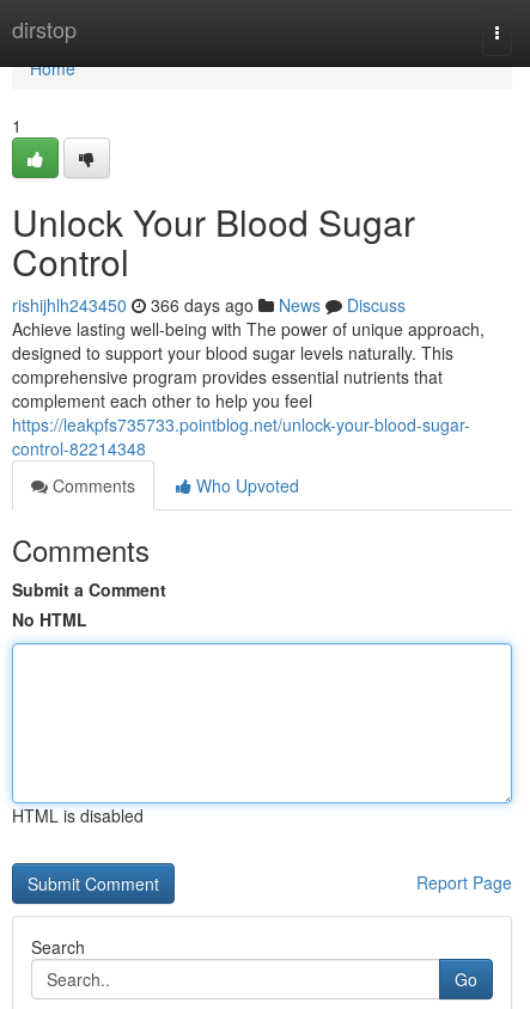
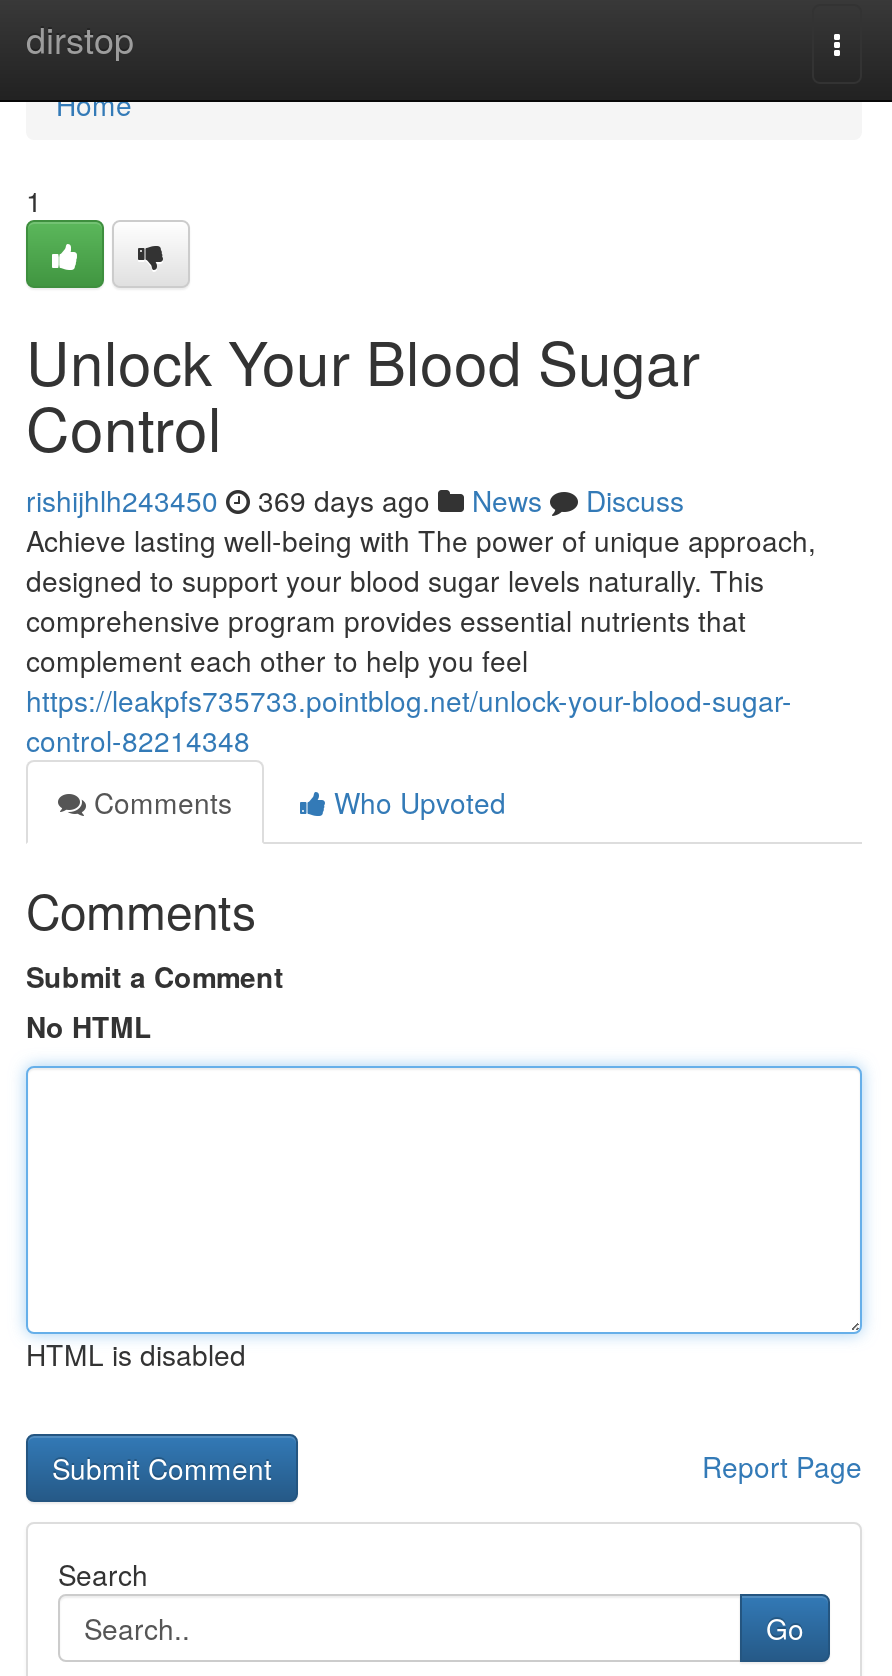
[12,293,406,317] rishijhlh243450 366 days ago News Discuss -> [26,480,684,520] rishijhlh243450 369 days ago News Discuss

